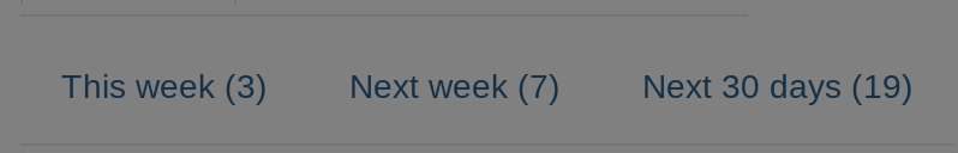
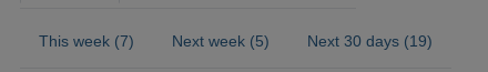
[61,66,268,104] This week (3) -> [39,32,134,49] This week (7)
[349,66,561,104] Next week (7) -> [172,32,270,49] Next week (5)

